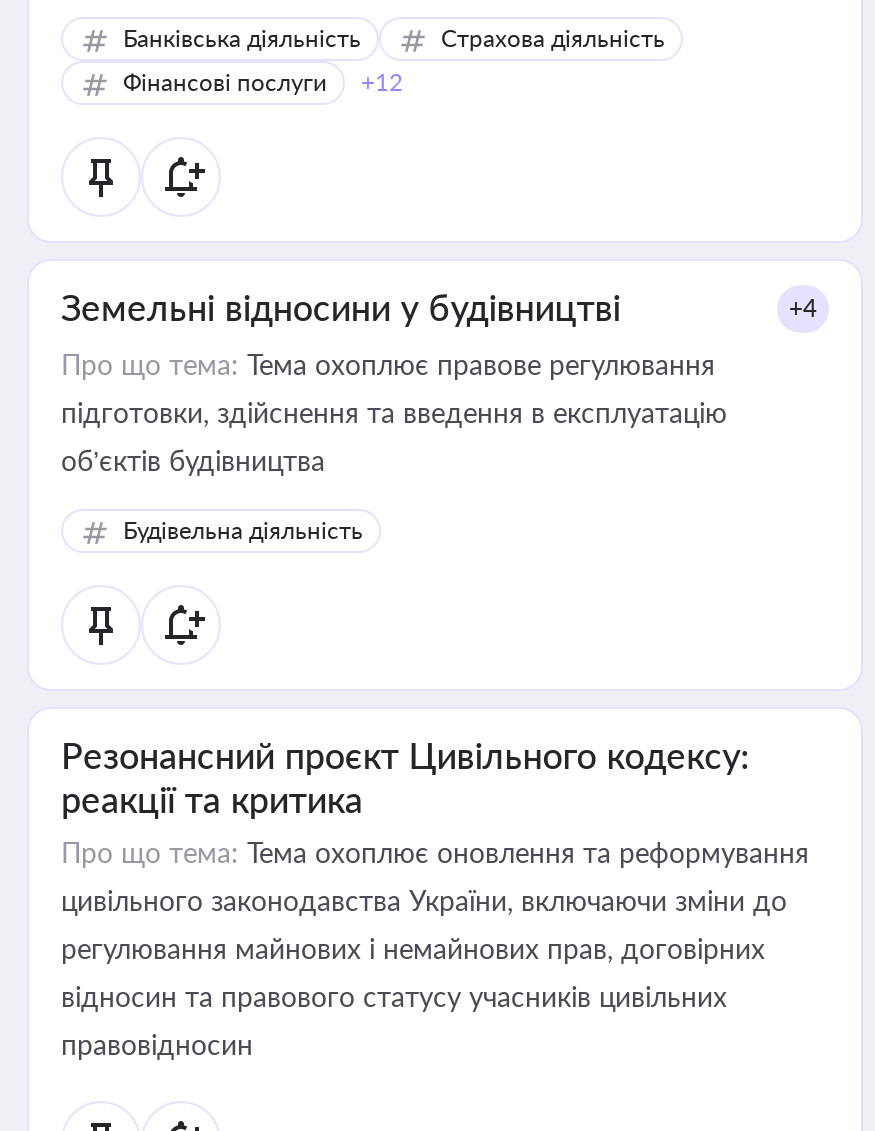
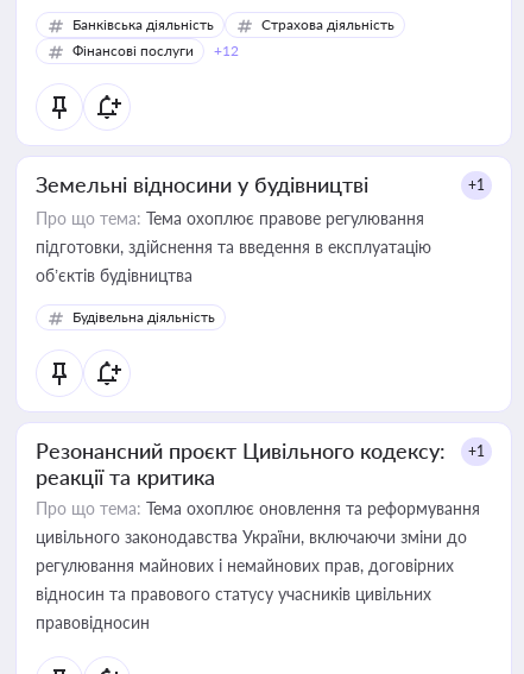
[789,293,817,323] +4 -> [468,176,485,194] +1
none -> [468,442,485,460] +1

